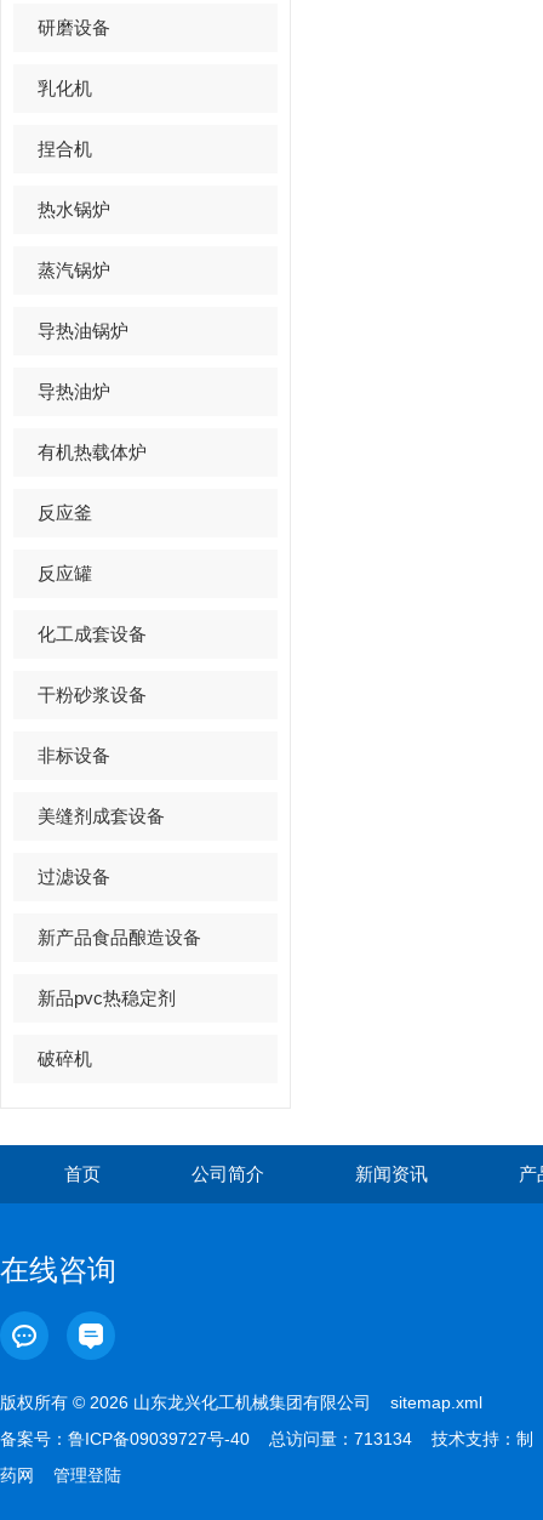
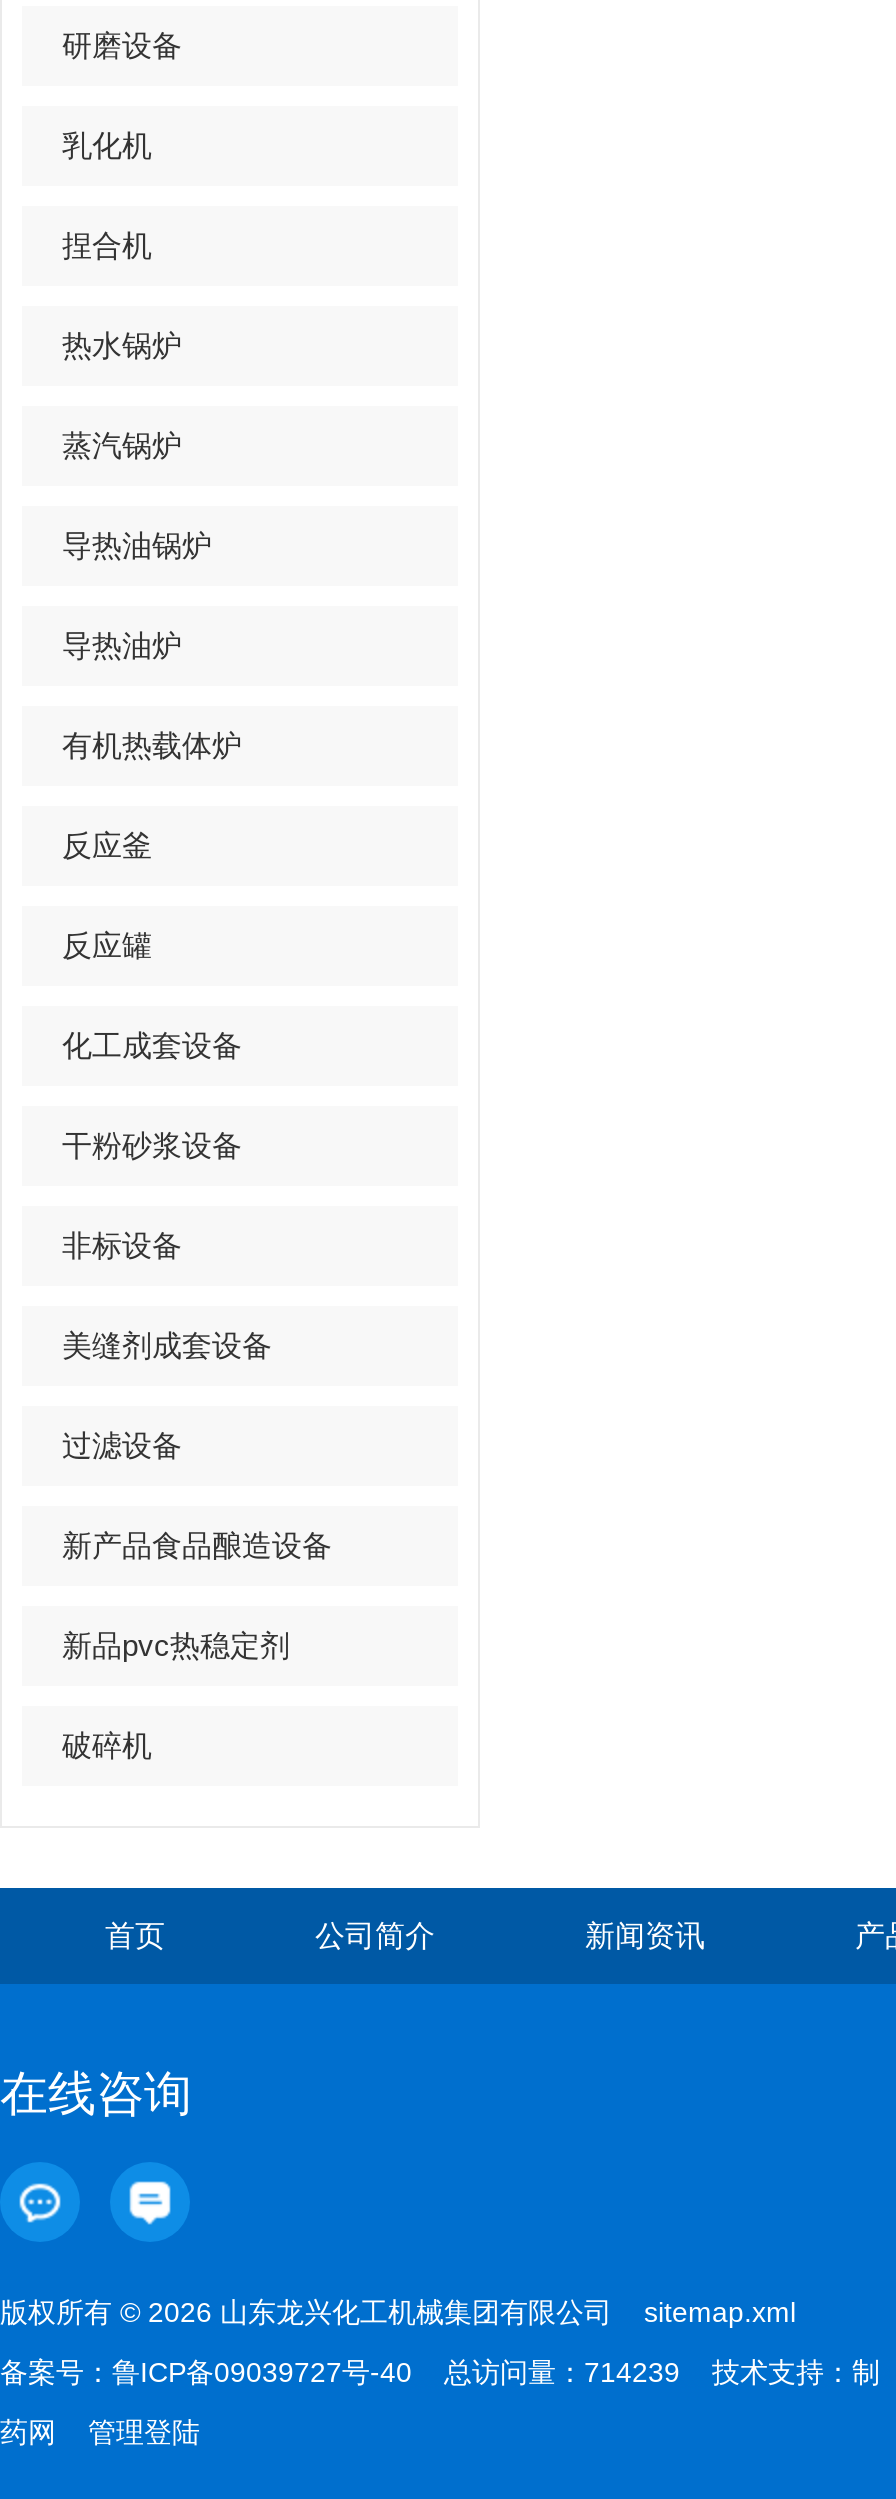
[0,1429,533,1448] 备案号：鲁ICP备09039727号-40总访问量：713134 技术支持：制 -> [0,2356,880,2388] 备案号：鲁ICP备09039727号-40总访问量：714239 技术支持：制

